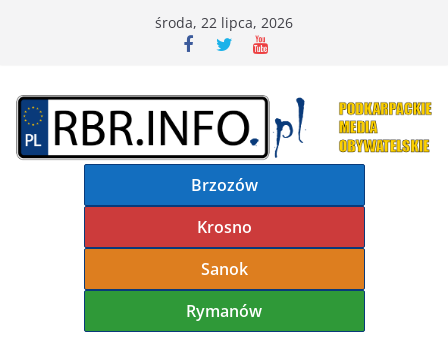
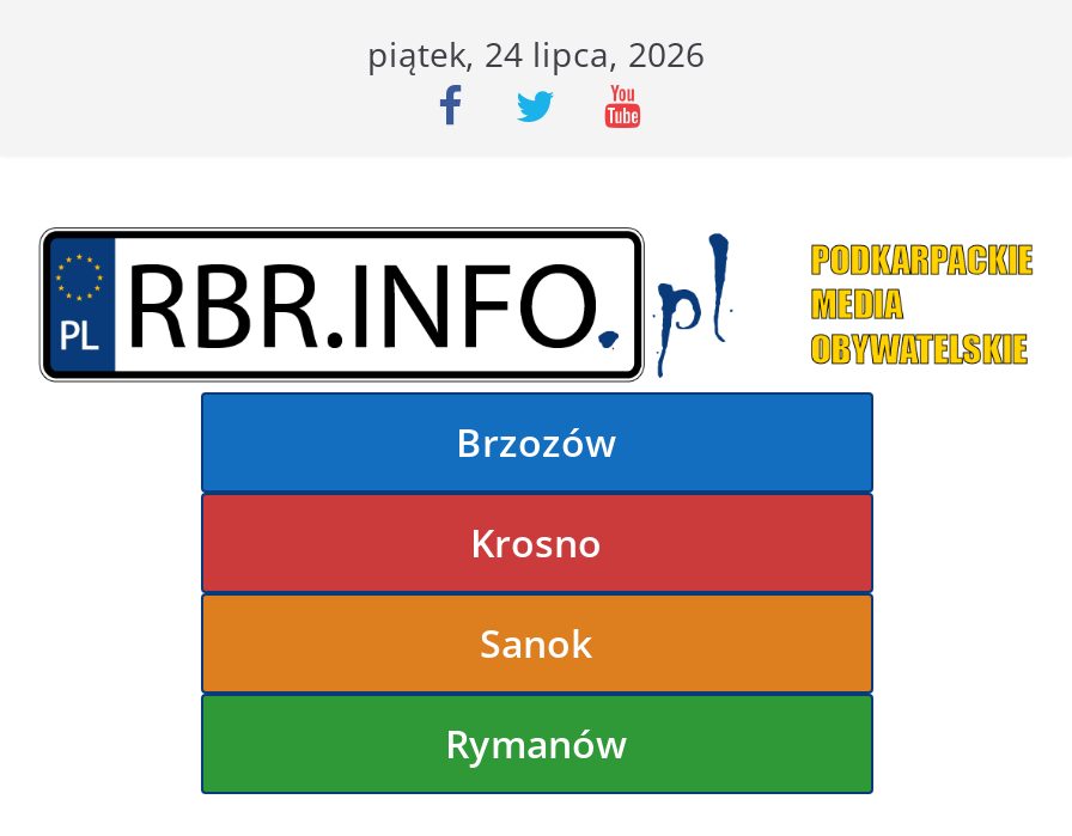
[155,13,293,32] środa, 22 lipca, 2026 -> [367,31,705,77] piątek, 24 lipca, 2026

